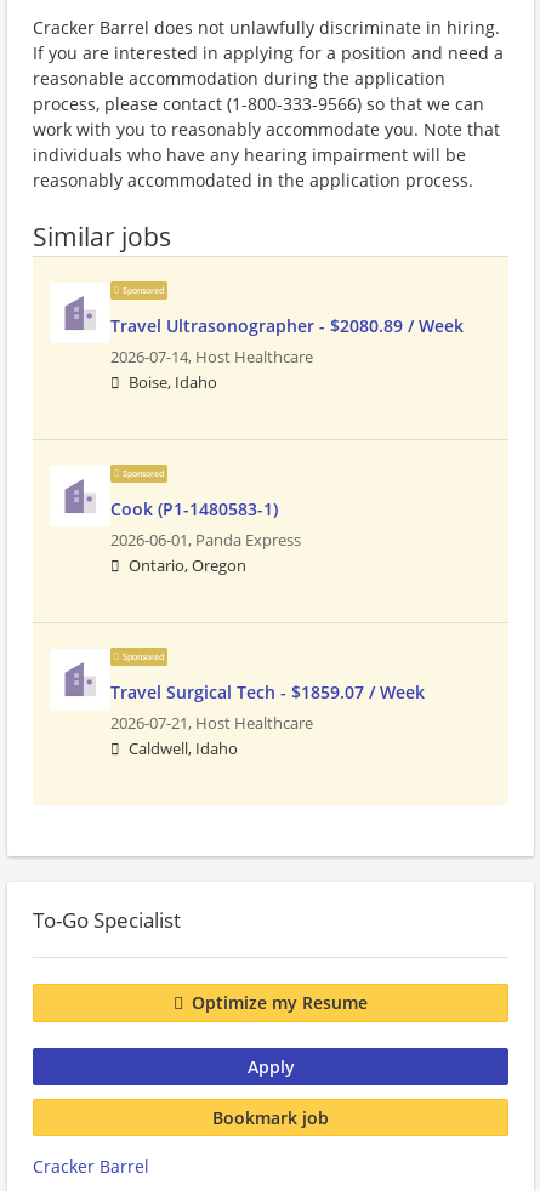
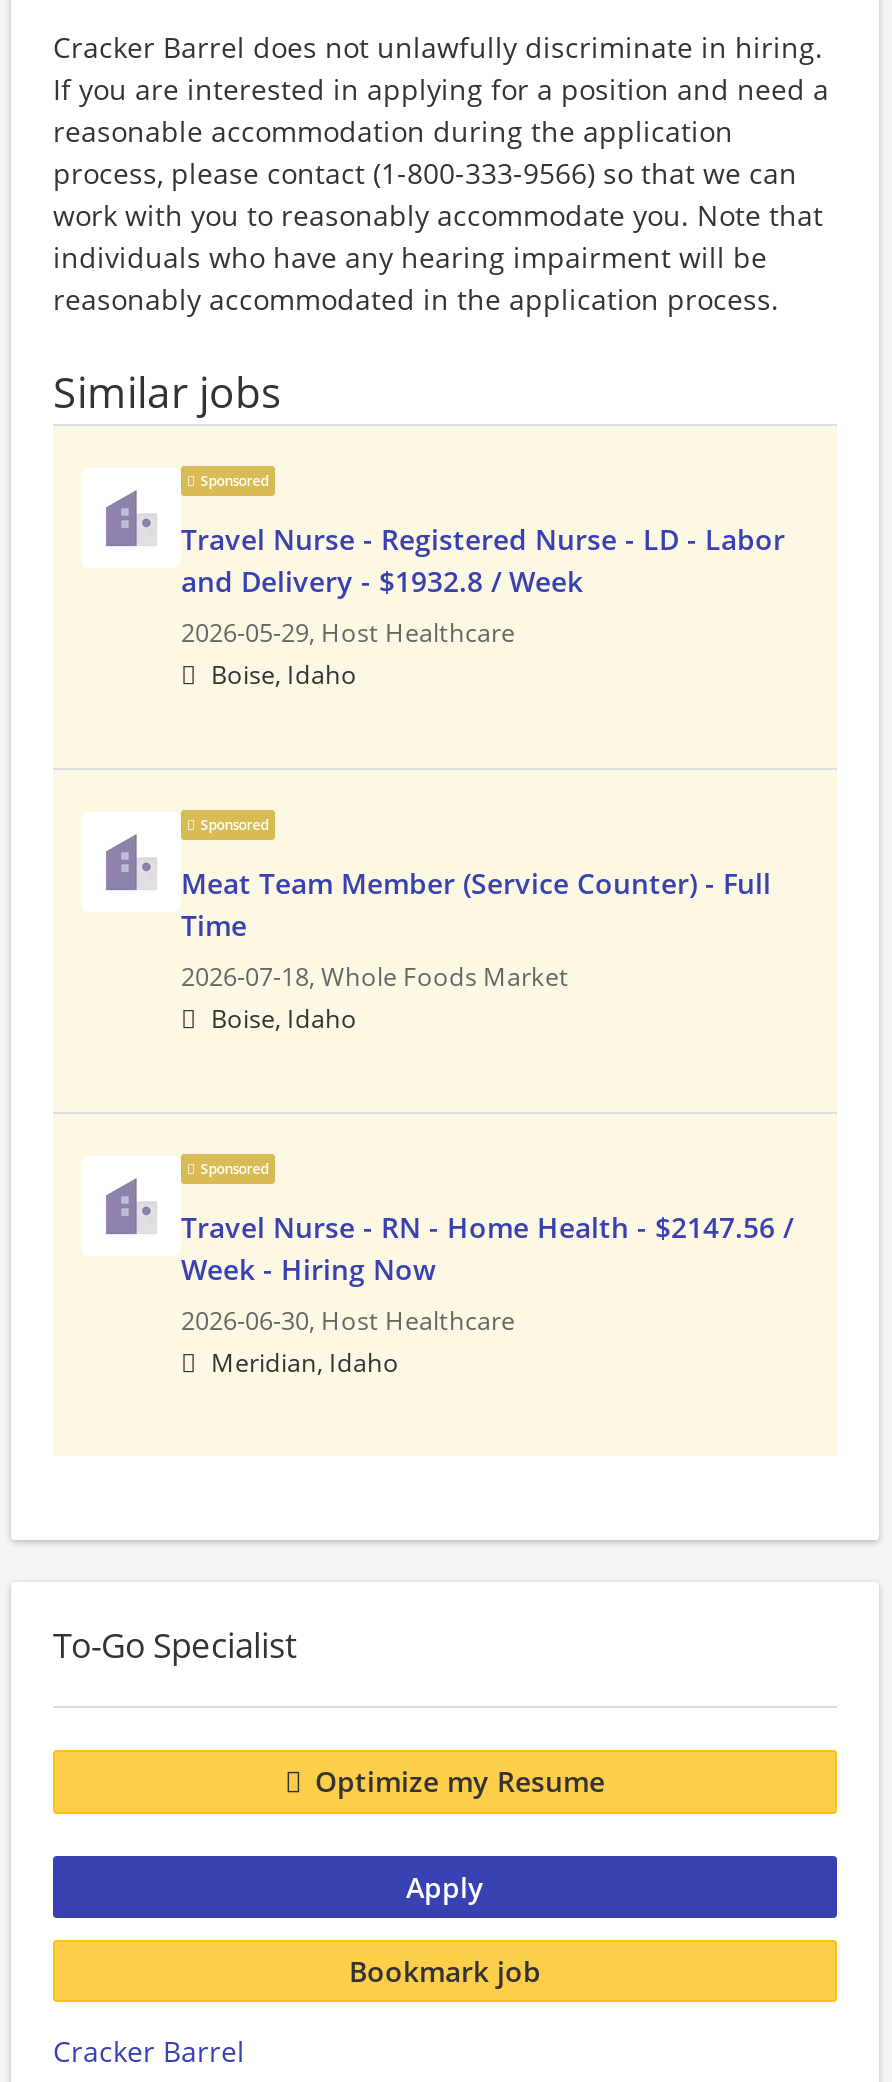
[110,314,464,367] Travel Ultrasonographer - $2080.89 / Week | 2026-07-14, Host Healthcare -> [181,520,785,650] Travel Nurse - Registered Nurse - LD - Labor | and Delivery - $1932.8 / Week | 2026-05-29, Host Healthcare
[110,497,301,576] Cook (P1-1480583-1) | 2026-06-01, Panda Express | Ontario, Oregon -> [181,864,771,1036] Meat Team Member (Service Counter) - Full | Time | 2026-07-18, Whole Foods Market | Boise, Idaho
[110,680,425,759] Travel Surgical Tech - $1859.07 / Week | 2026-07-21, Host Healthcare | Caldwell, Idaho -> [181,1208,793,1380] Travel Nurse - RN - Home Health - $2147.56 / | Week - Hiring Now | 2026-06-30, Host Healthcare | Meridian, Idaho

